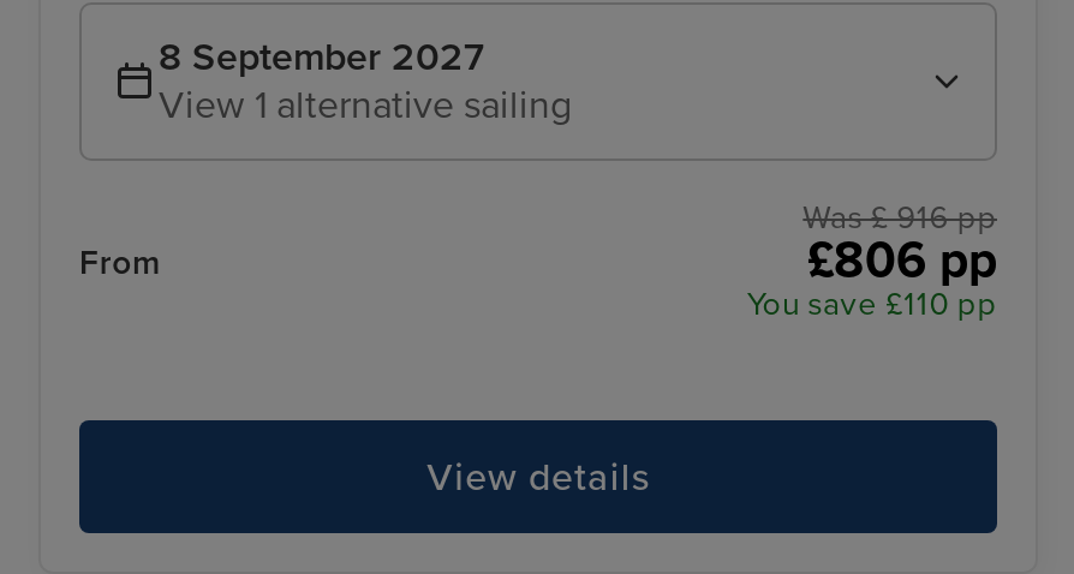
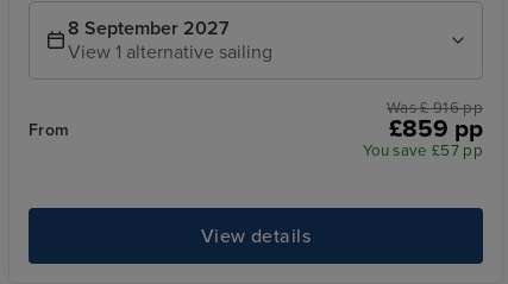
[807,231,997,291] £806 pp -> [389,114,483,144] £859 pp
[747,286,997,324] You save £110 pp -> [363,142,483,161] You save £57 pp

